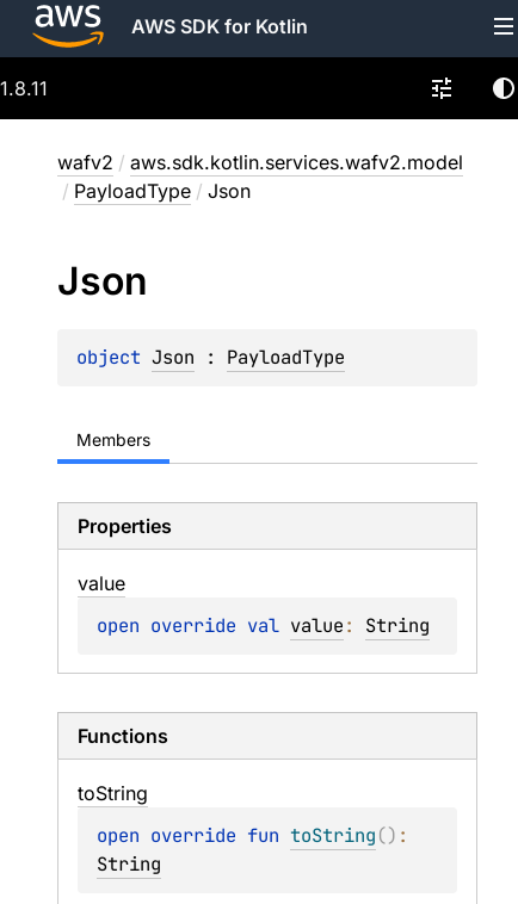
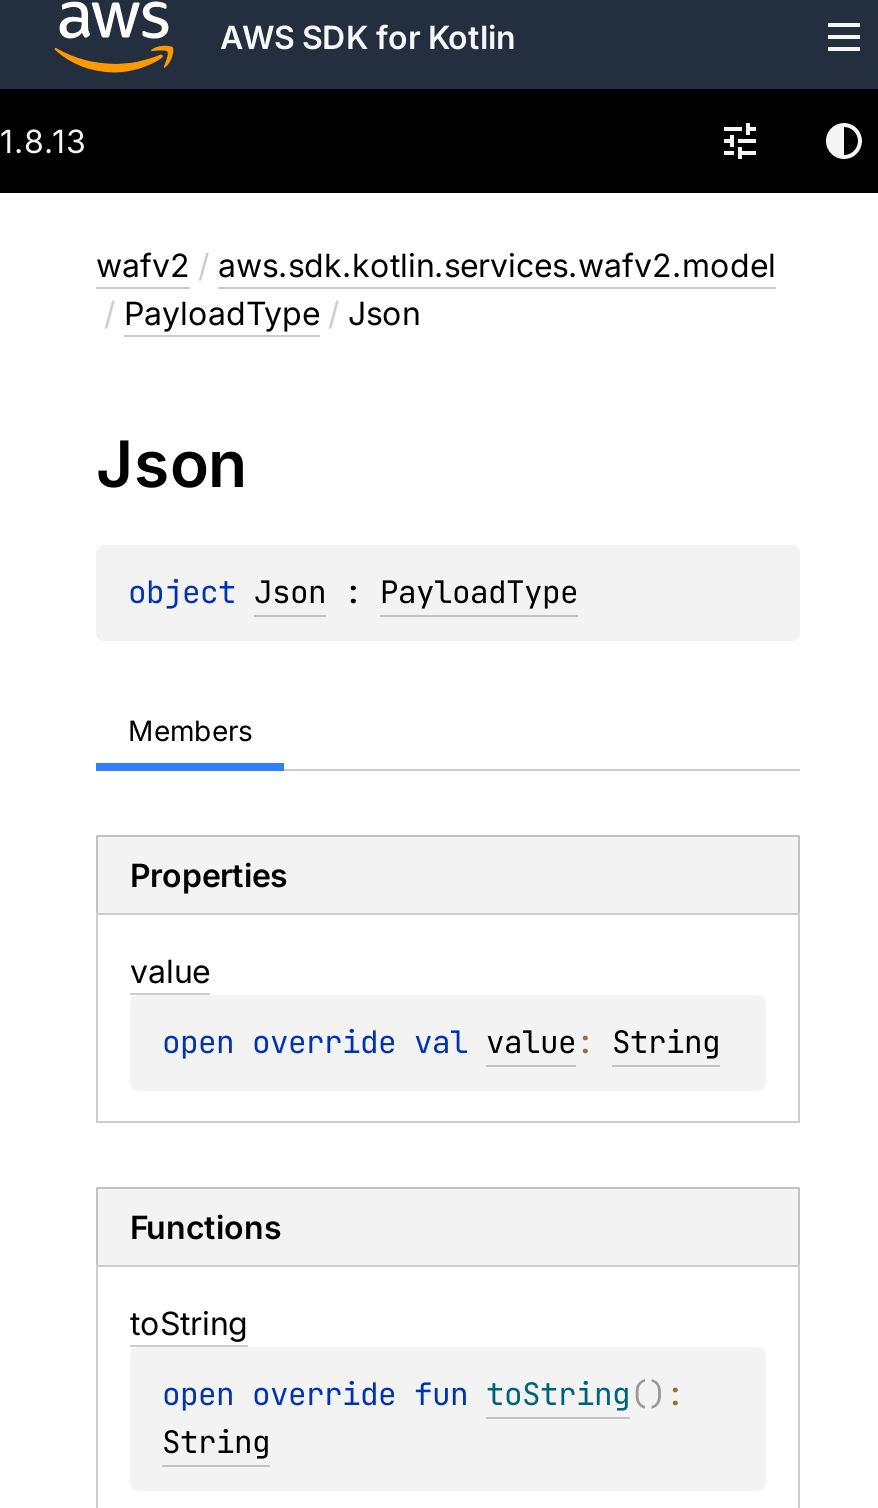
[0,76,48,100] 1.8.11 -> [0,121,86,161] 1.8.13

